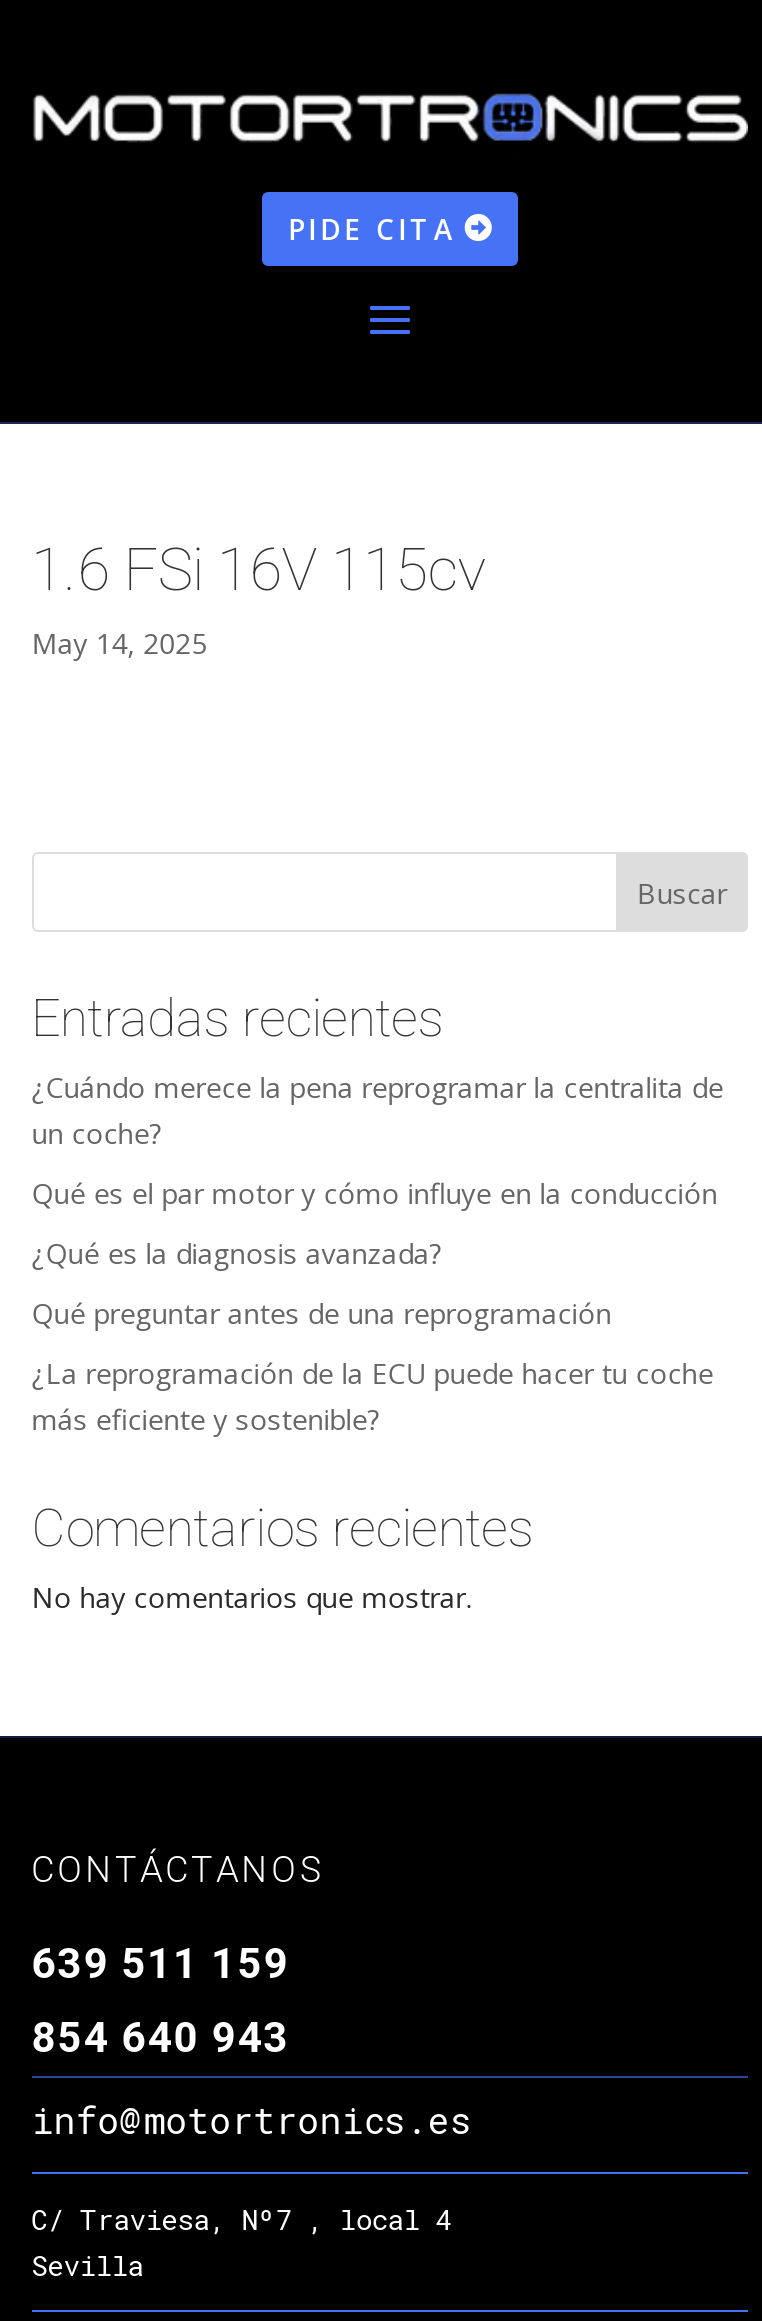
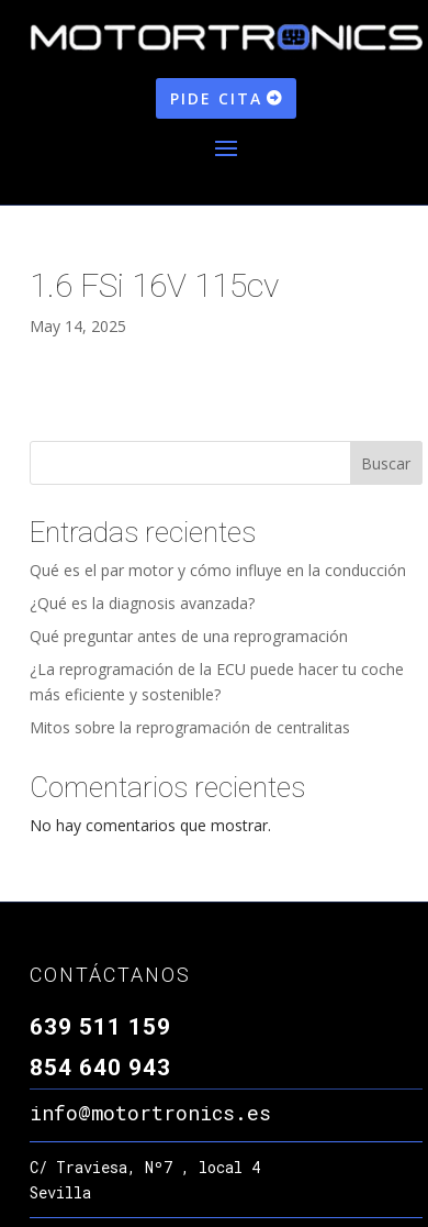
[32,1069,724,1153] ¿Cuándo merece la pena reprogramar la centralita de | un coche? -> none
moved [32,1175,718,1439] -> [29,560,406,705]: Qué es el par motor y cómo influye en la conducción | ¿Qué es la diagnosis avanzada? | Qué preguntar antes de una reprogramación | ¿La reprogramación de la ECU puede hacer tu coche | más eficiente y sostenible?
none -> [29,717,350,738] Mitos sobre la reprogramación de centralitas

